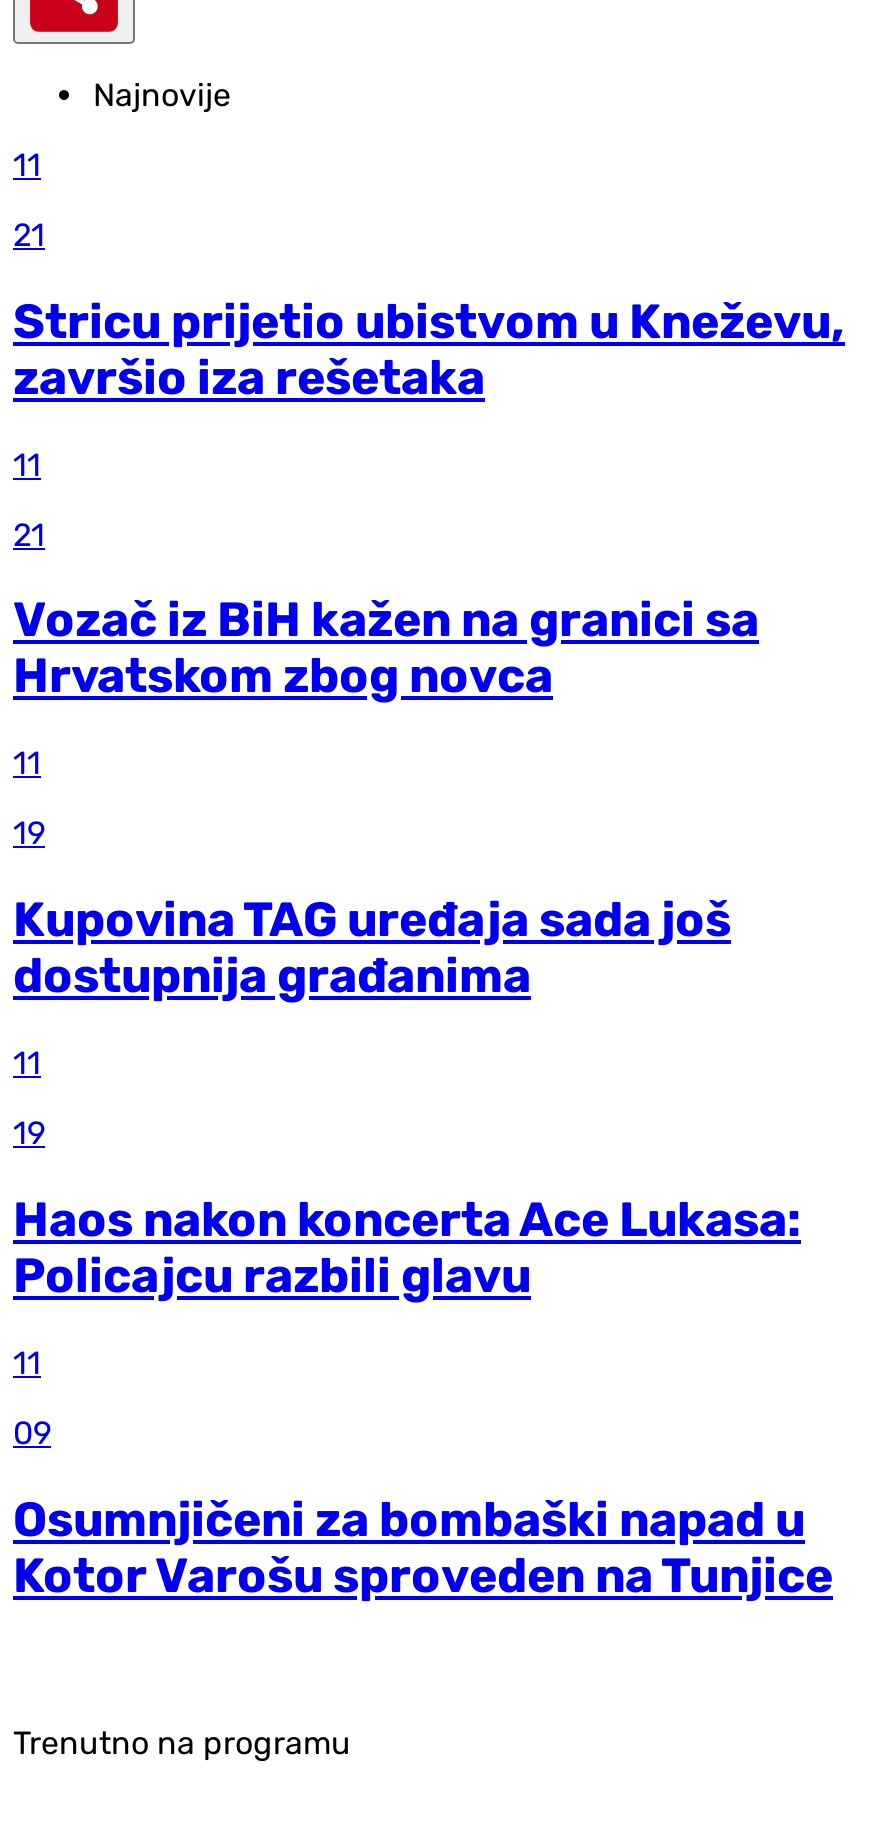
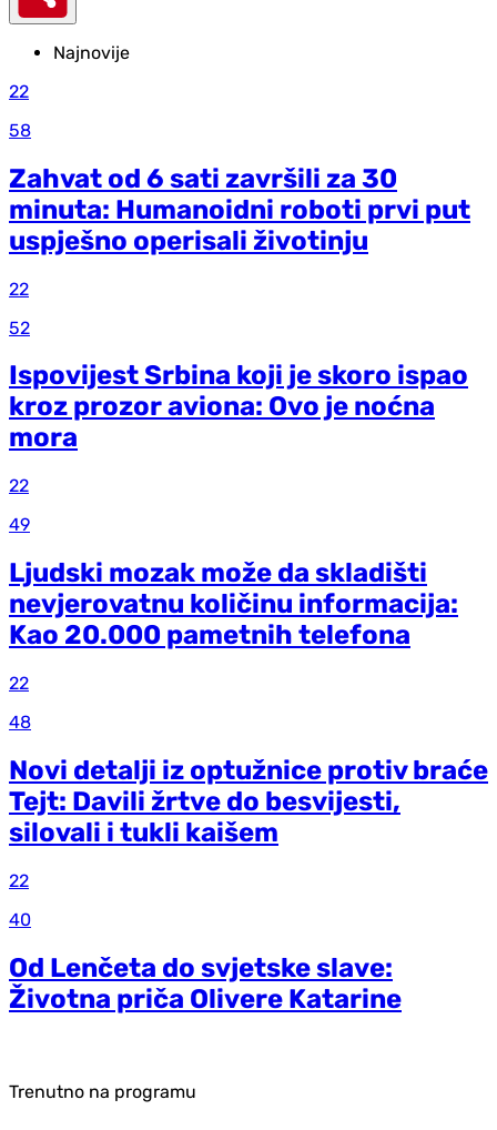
[13,145,41,183] 11 -> [9,81,29,102] 22
[13,215,45,253] 21 -> [9,120,31,141] 58
[13,293,845,405] Stricu prijetio ubistvom u Kneževu, | završio iza rešetaka -> [9,163,470,256] Zahvat od 6 sati završili za 30 | minuta: Humanoidni roboti prvi put | uspješno operisali životinju
[13,445,41,483] 11 -> [9,278,29,299] 22
[13,515,45,553] 21 -> [9,317,30,338] 52
[13,593,759,705] Vozač iz BiH kažen na granici sa | Hrvatskom zbog novca -> [9,360,468,453] Ispovijest Srbina koji je skoro ispao | kroz prozor aviona: Ovo je noćna | mora
[13,745,41,783] 11 -> [9,475,29,497] 22
[13,815,45,853] 19 -> [9,514,30,535] 49
[13,892,731,1004] Kupovina TAG uređaja sada još | dostupnija građanima -> [9,557,458,651] Ljudski mozak može da skladišti | nevjerovatnu količinu informacija: | Kao 20.000 pametnih telefona
[13,1044,41,1082] 11 -> [9,673,29,694] 22
[13,1114,45,1152] 19 -> [9,712,31,733] 48
[13,1192,801,1304] Haos nakon koncerta Ace Lukasa: | Policajcu razbili glavu -> [9,755,488,848] Novi detalji iz optužnice protiv braće | Tejt: Davili žrtve do besvijesti, | silovali i tukli kaišem
[13,1344,41,1382] 11 -> [9,870,29,891] 22
[13,1414,51,1452] 09 -> [9,909,31,930] 40
[13,1492,833,1604] Osumnjičeni za bombaški napad u | Kotor Varošu sproveden na Tunjice -> [9,952,402,1014] Od Lenčeta do svjetske slave: | Životna priča Olivere Katarine

